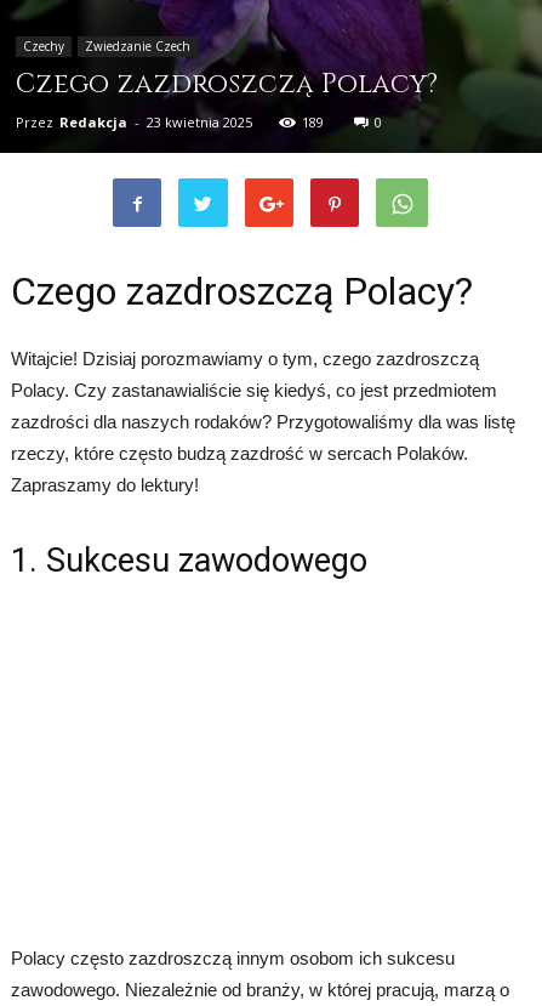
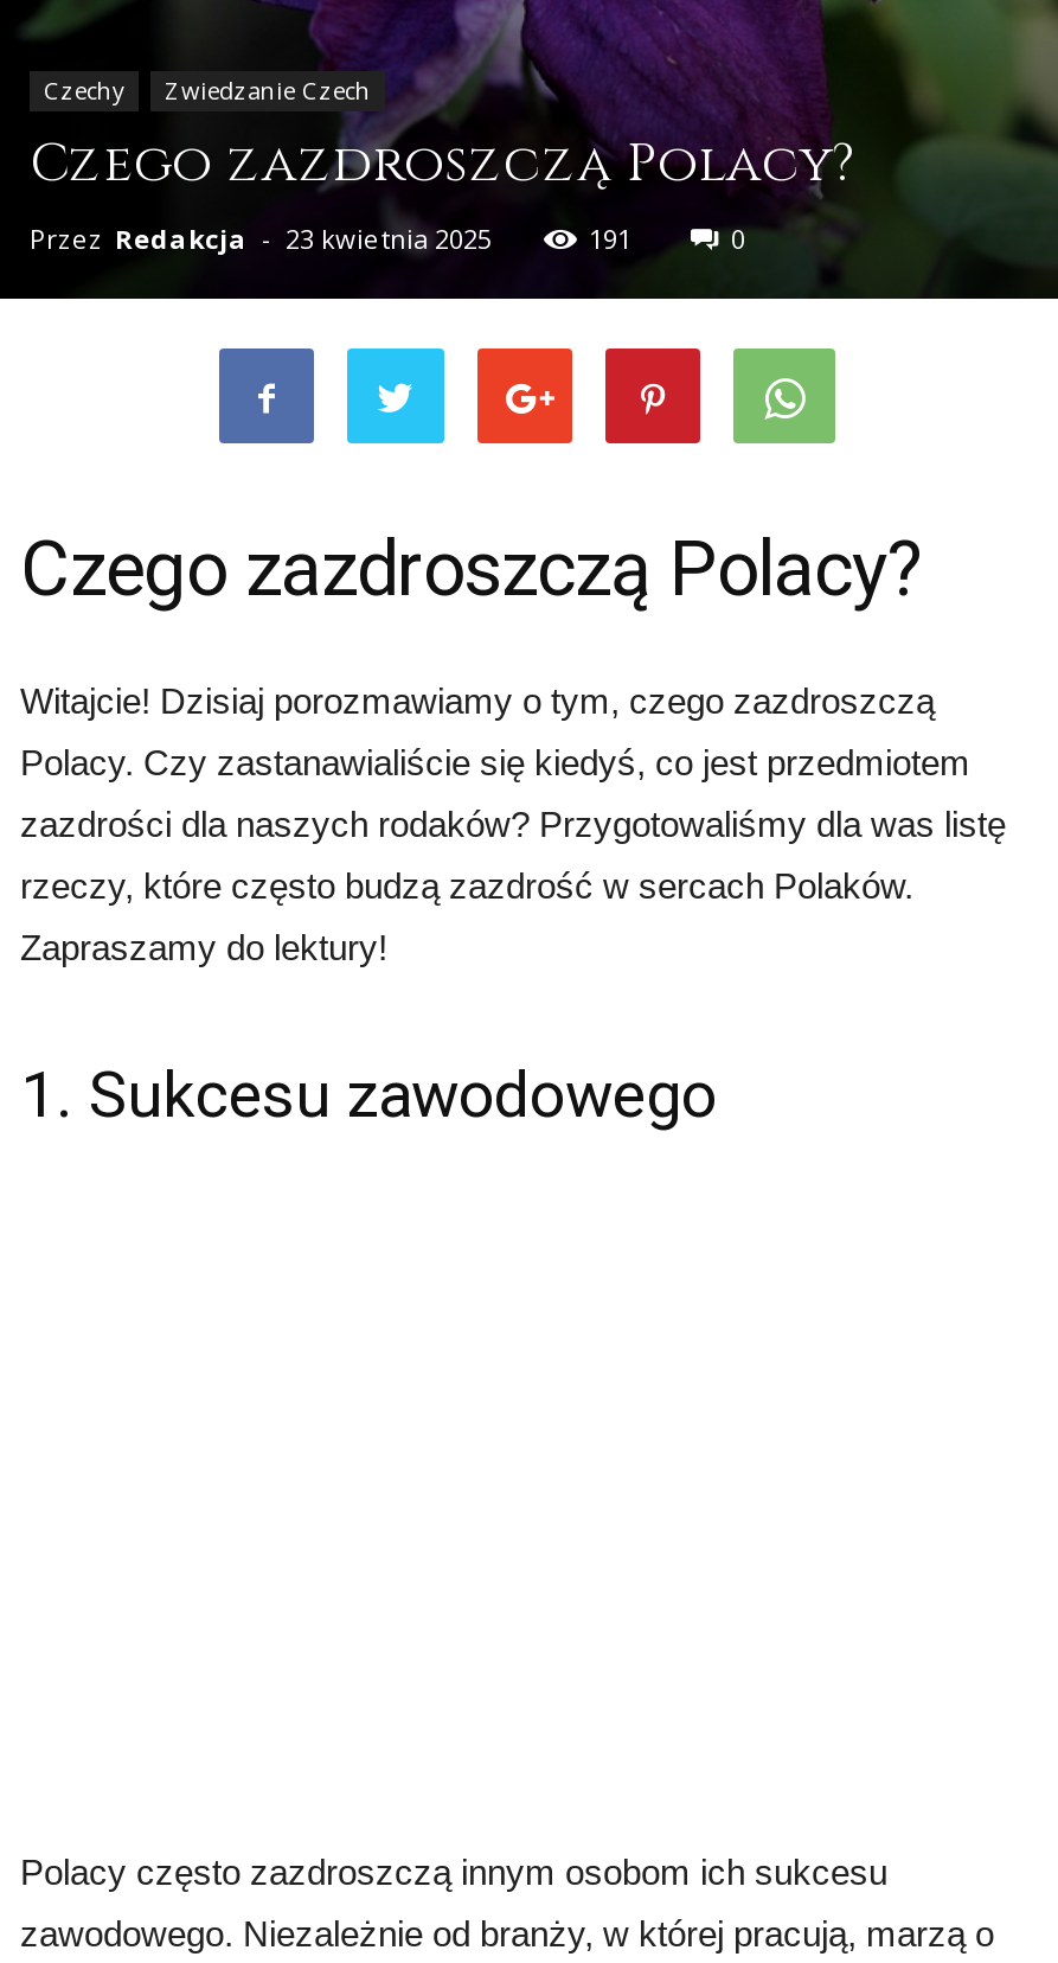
[302,112,324,131] 189 -> [589,220,631,255] 191

